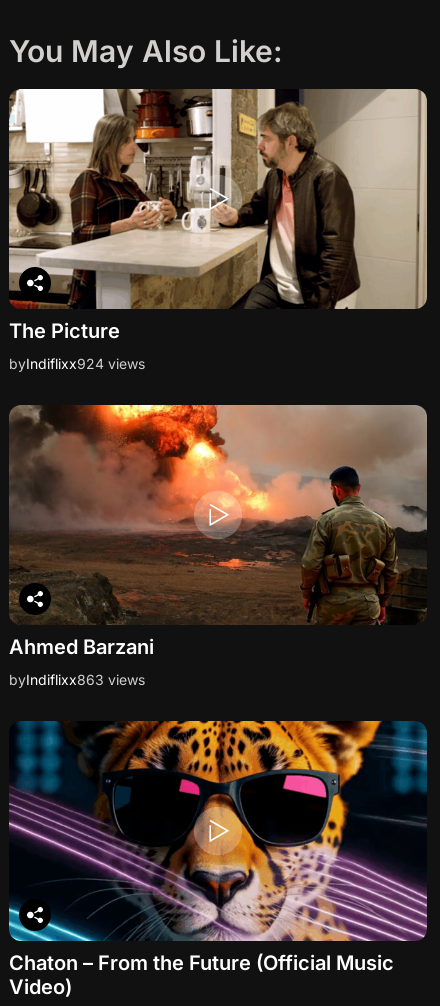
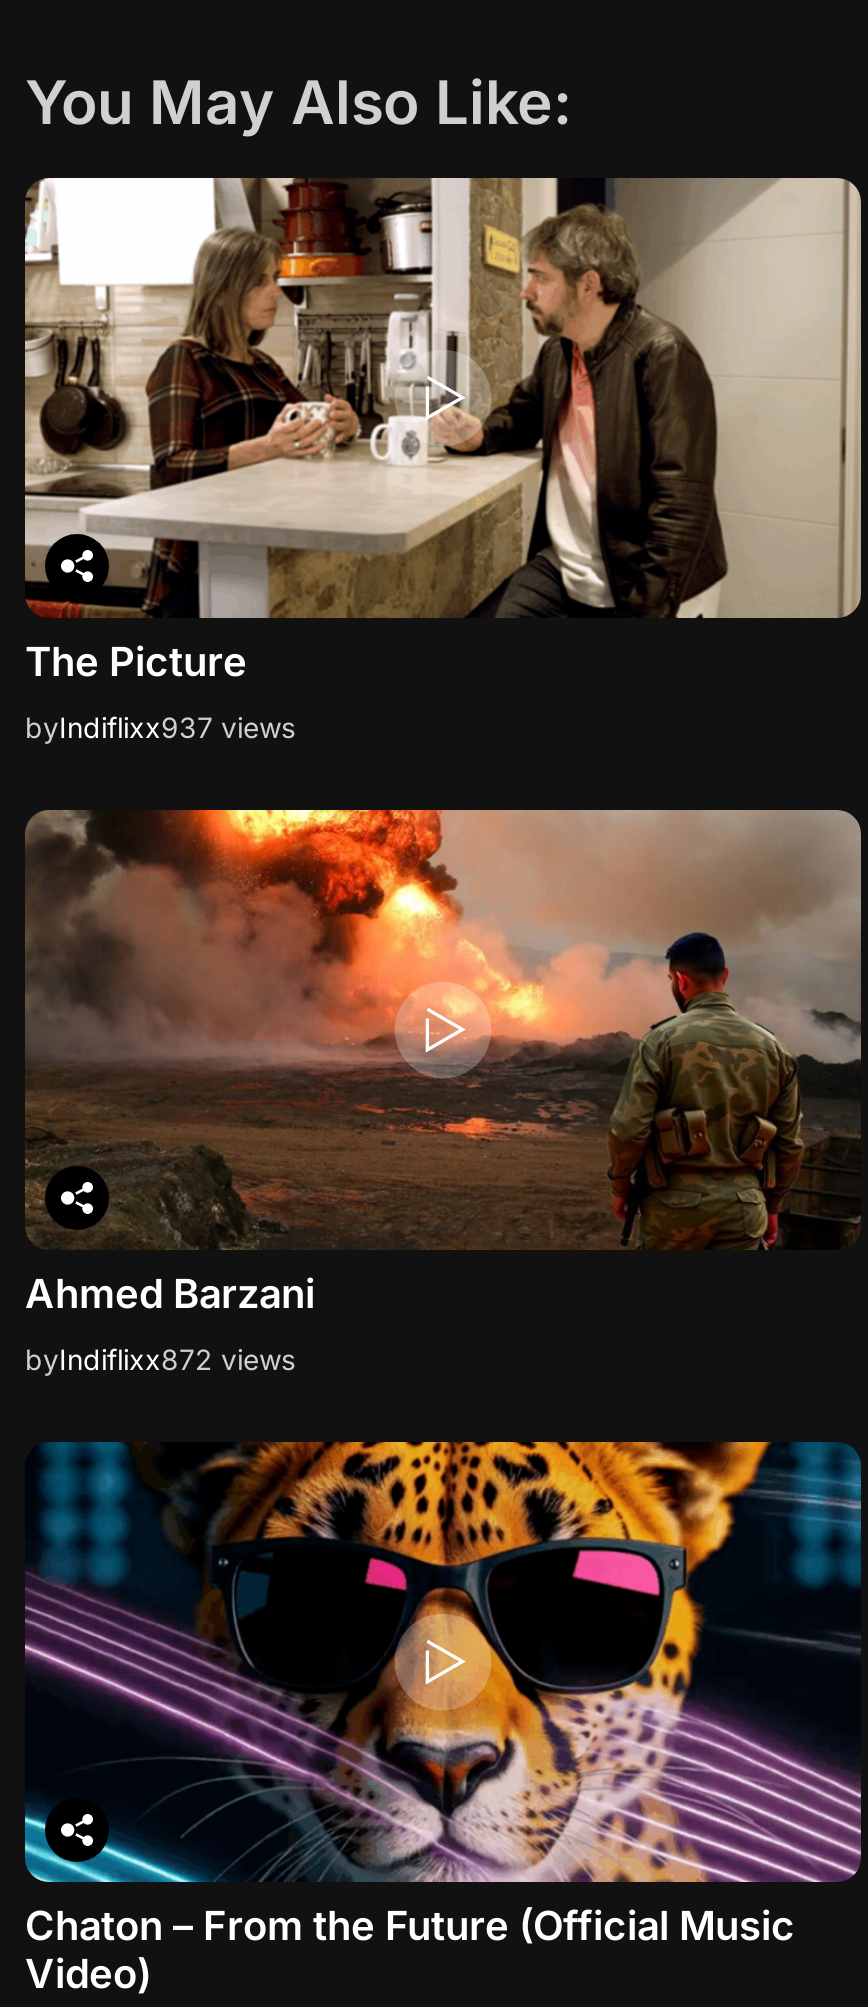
[9,354,145,371] byIndiflixx924 views -> [25,709,295,743] byIndiflixx937 views
[9,670,145,687] byIndiflixx863 views -> [25,1341,295,1375] byIndiflixx872 views

